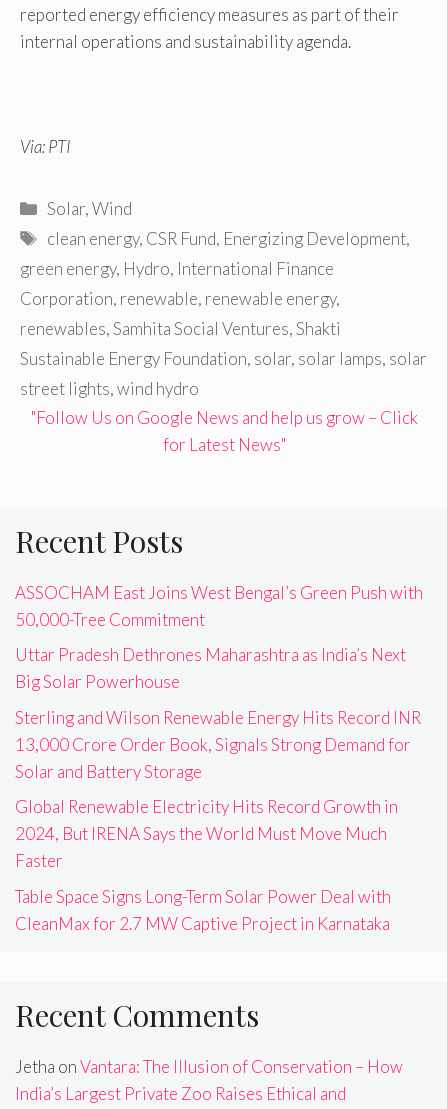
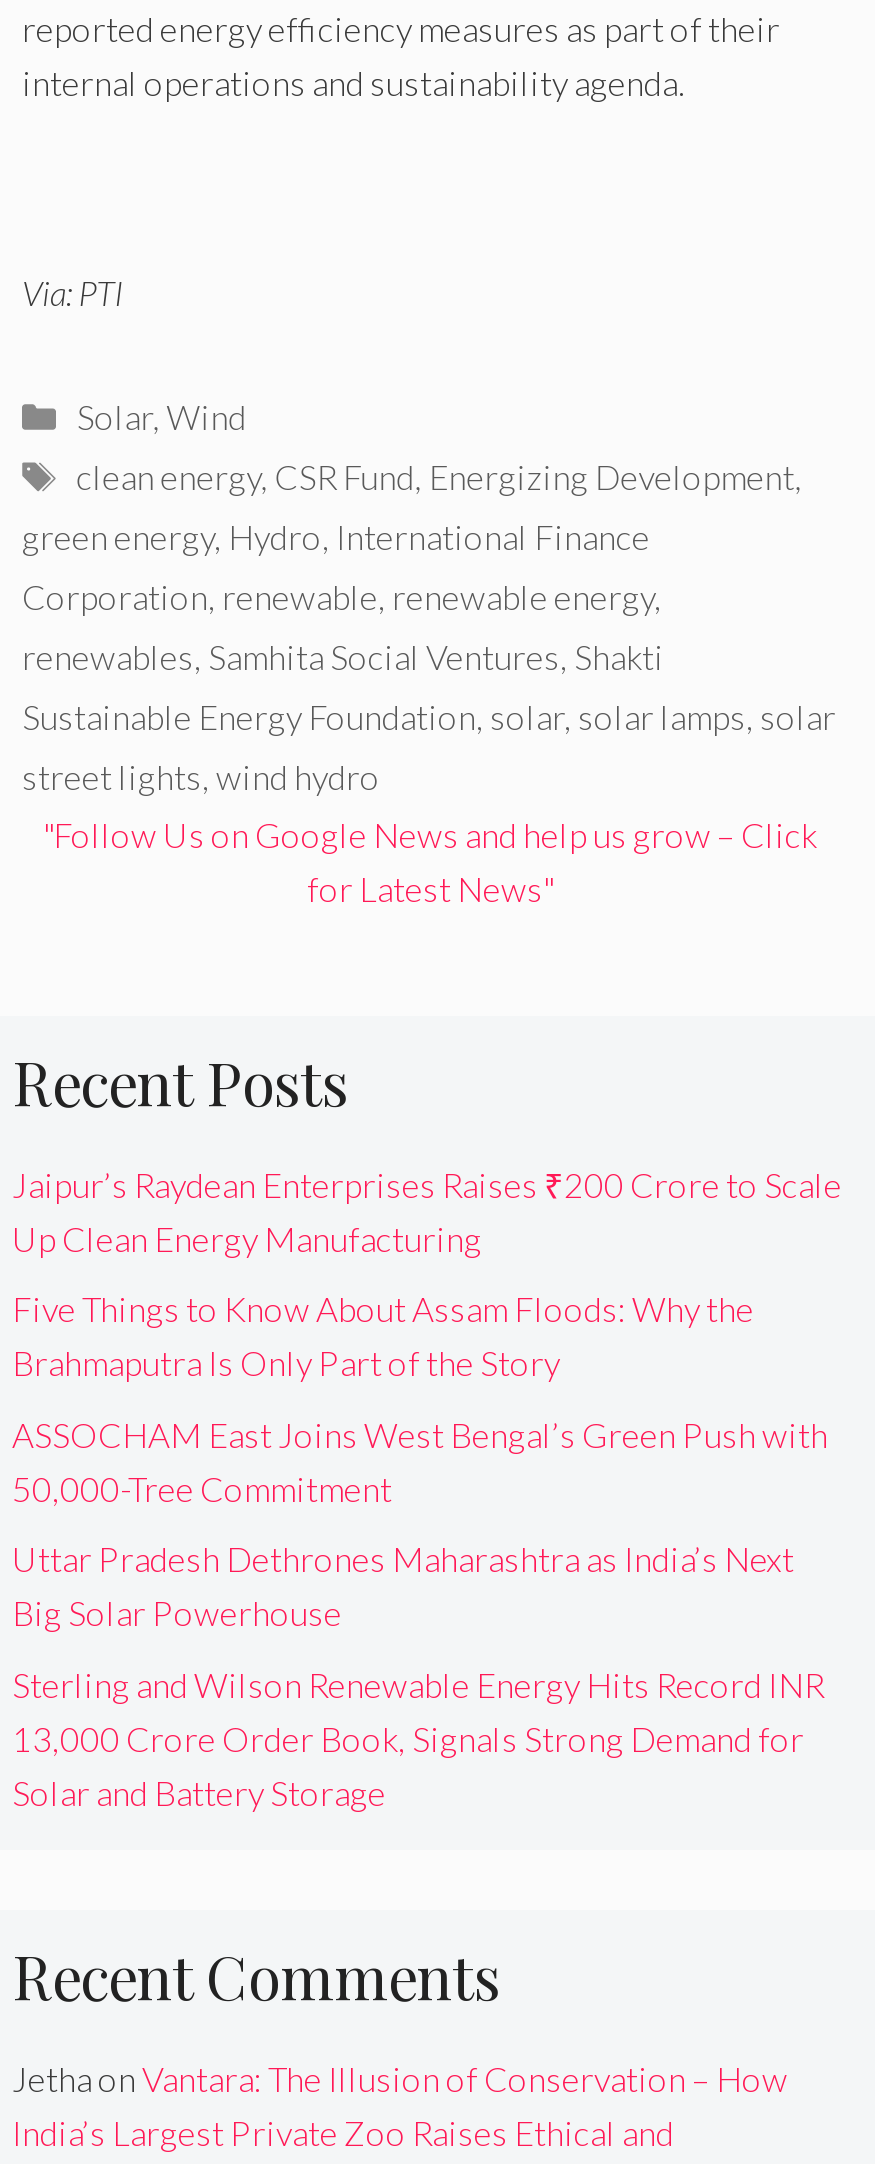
none -> [12,1164,842,1385] Jaipur’s Raydean Enterprises Raises ₹200 Crore to Scale | Up Clean Energy Manufacturing | Five Things to Know About Assam Floods: Why the | Brahmaputra Is Only Part of the Story
moved [15,582,423,782] -> [12,1414,828,1814]: ASSOCHAM East Joins West Bengal’s Green Push with | 50,000-Tree Commitment | Uttar Pradesh Dethrones Maharashtra as India’s Next | Big Solar Powerhouse | Sterling and Wilson Renewable Energy Hits Record INR | 13,000 Crore Order Book, Signals Strong Demand for | Solar and Battery Storage
[15,796,398,934] Global Renewable Electricity Hits Record Growth in | 2024, But IRENA Says the World Must Move Much | Faster | Table Space Signs Long-Term Solar Power Deal with | CleanMax for 2.7 MW Captive Project in Karnataka -> none

